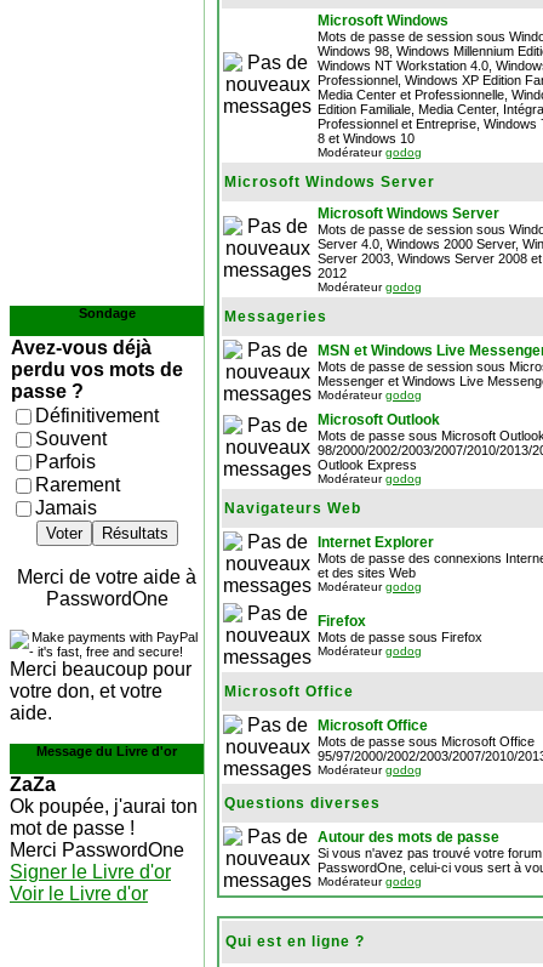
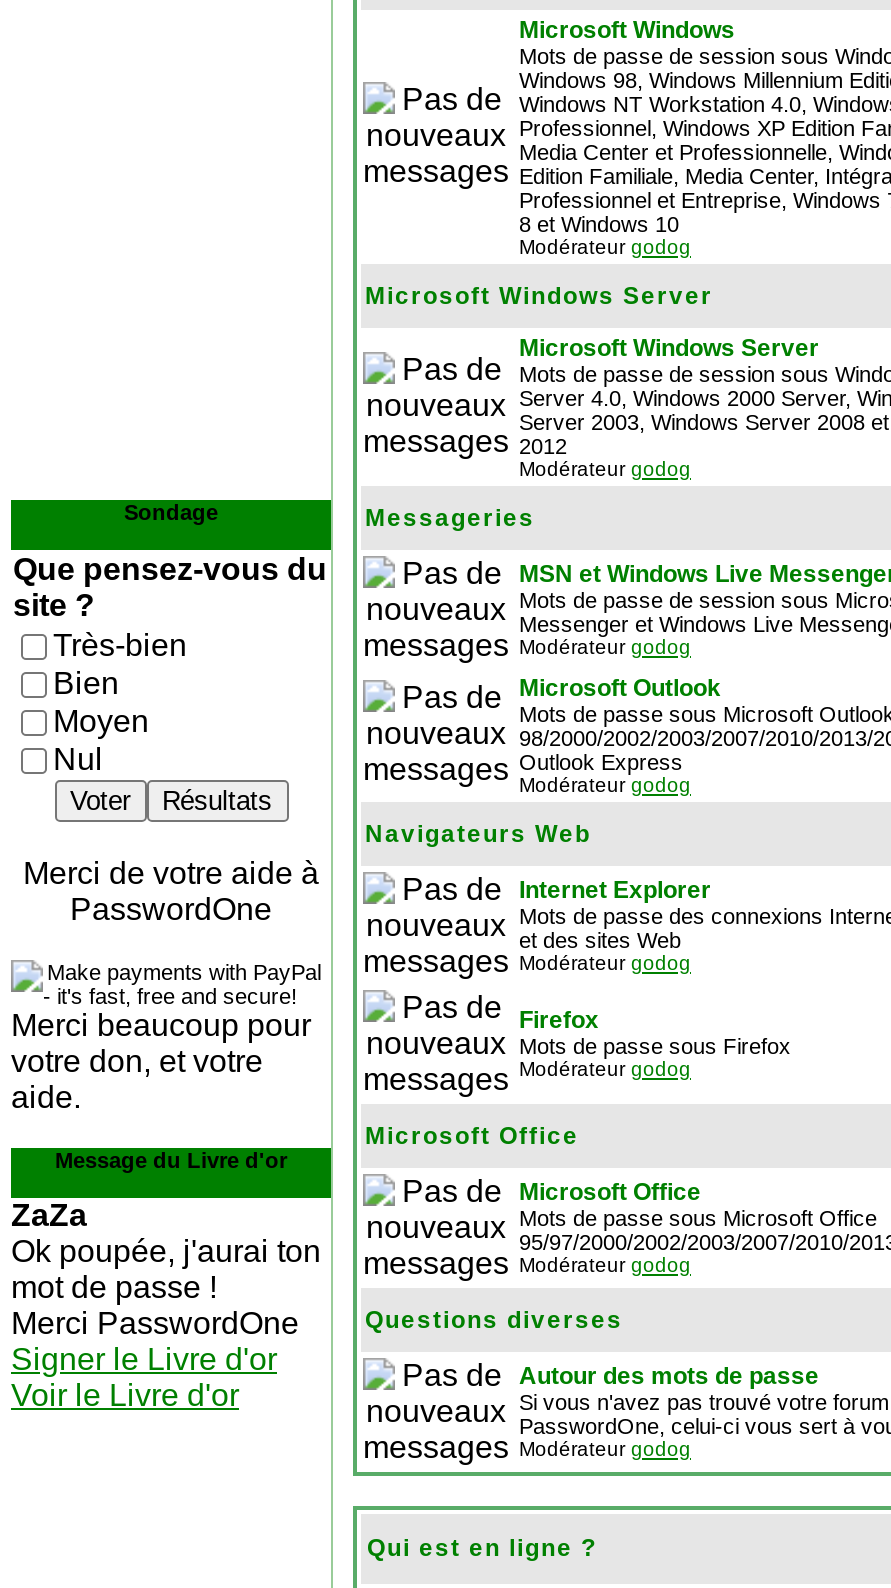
[11,337,183,518] Avez-vous déjà | perdu vos mots de | passe ? | Définitivement | Souvent | Parfois | Rarement | Jamais -> [13,552,327,776] Que pensez-vous du | site ? | Très-bien | Bien | Moyen | Nul
moved [10,524,198,904] -> [11,786,321,1412]: Voter | Résultats | Merci de votre aide à | ... | Signer le Livre d'or | Voir le Livre d'or

